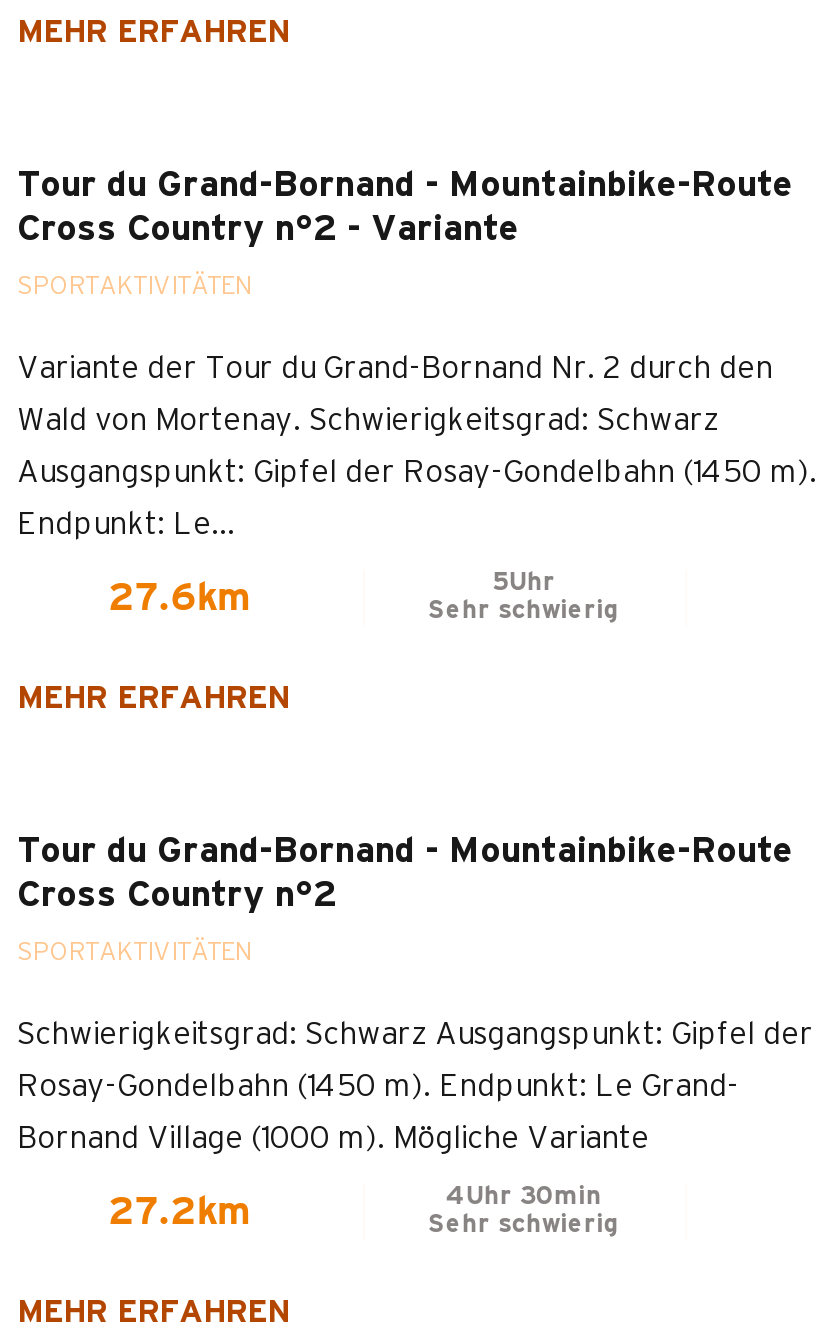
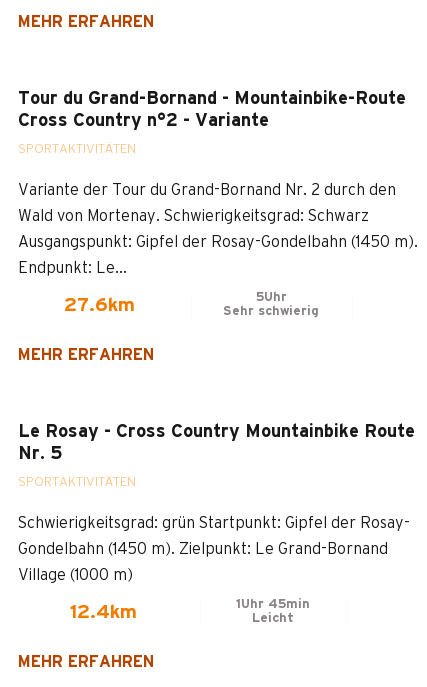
[17,834,793,914] Tour du Grand-Bornand - Mountainbike-Route | Cross Country n°2 -> [18,423,415,463] Le Rosay - Cross Country Mountainbike Route | Nr. 5
[17,1018,813,1050] Schwierigkeitsgrad: Schwarz Ausgangspunkt: Gipfel der -> [18,515,410,531] Schwierigkeitsgrad: grün Startpunkt: Gipfel der Rosay-
[17,1070,739,1102] Rosay-Gondelbahn (1450 m). Endpunkt: Le Grand- -> [18,541,388,557] Gondelbahn (1450 m). Zielpunkt: Le Grand-Bornand
[17,1122,649,1154] Bornand Village (1000 m). Mögliche Variante -> [18,567,133,583] Village (1000 m)
[109,1184,620,1238] 27.2km | 4Uhr 30min | Sehr schwierig -> [70,598,310,625] 12.4km | 1Uhr 45min | Leicht

